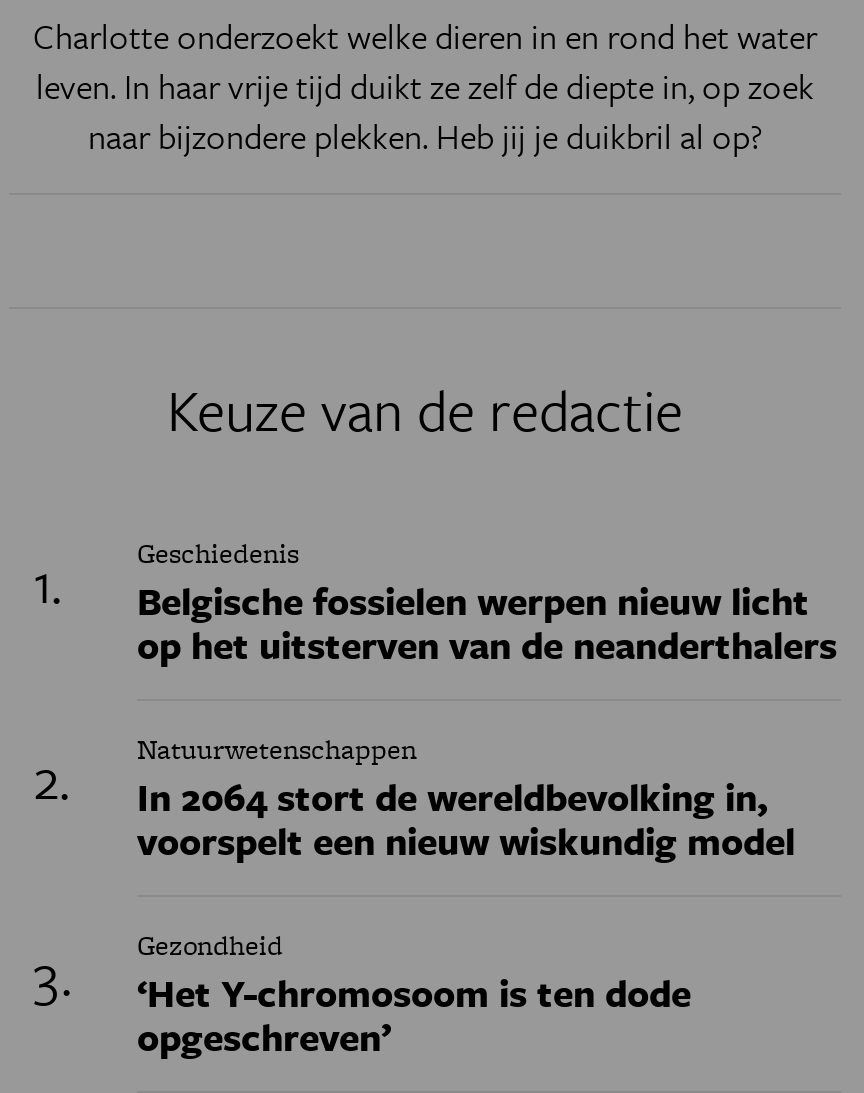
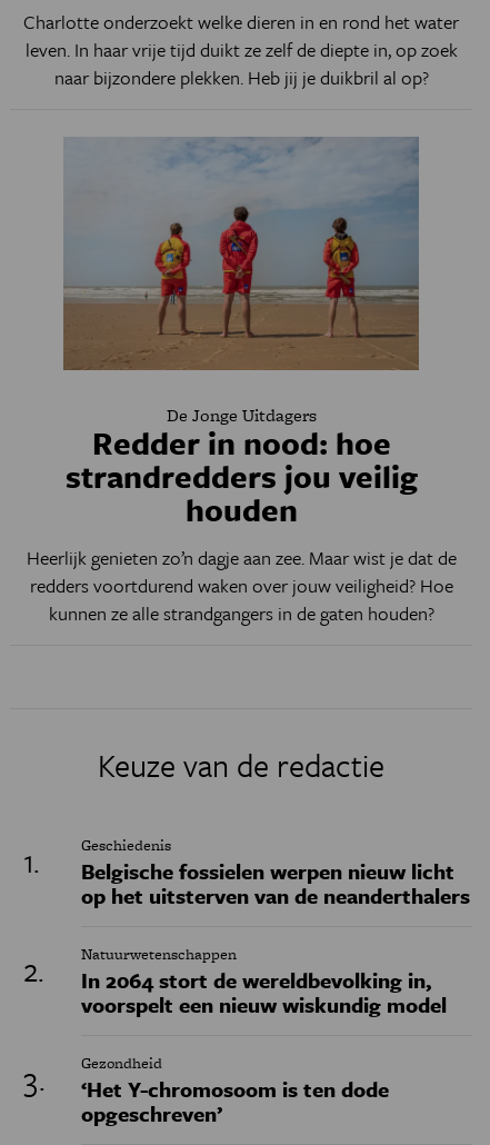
none -> [26,136,456,627] [image] | De Jonge Uitdagers | Redder in nood: hoe | strandredders jou veilig | houden | Heerlijk genieten zo’n dagje aan zee. Maar wist je dat de | redders voortdurend waken over jouw veiligheid? Hoe | kunnen ze alle strandgangers in de gaten houden?

